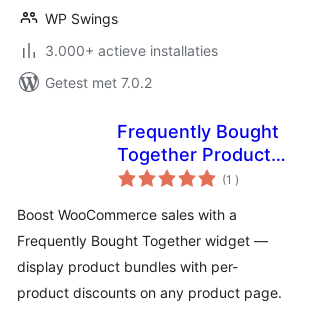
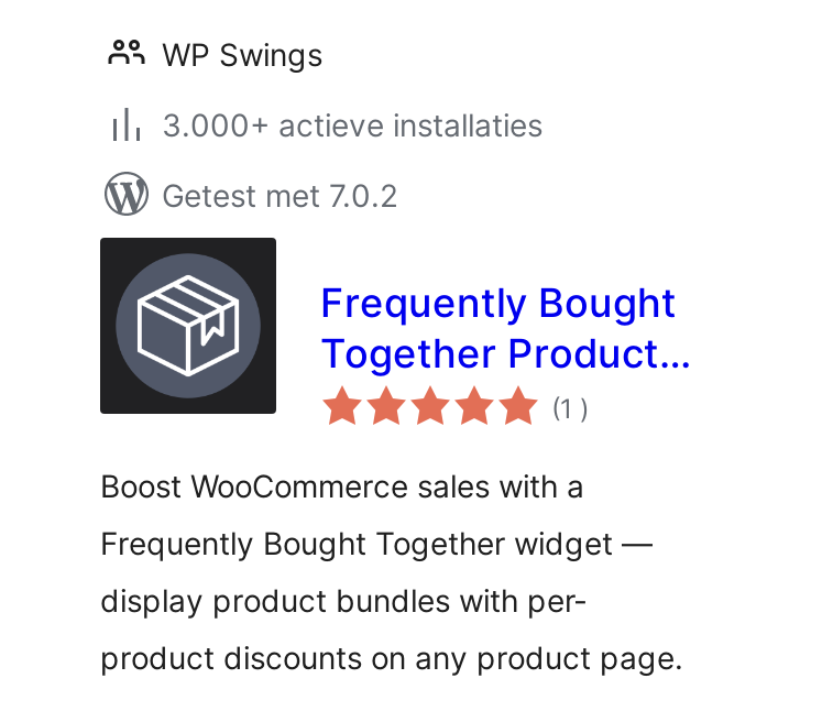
none -> [98,236,278,416] [image]

